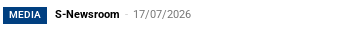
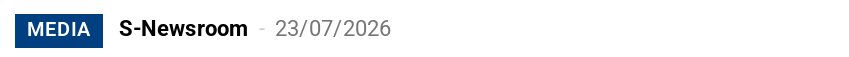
[9,8,191,21] MEDIA S-Newsroom - 17/07/2026 -> [27,15,391,41] MEDIA S-Newsroom - 23/07/2026

